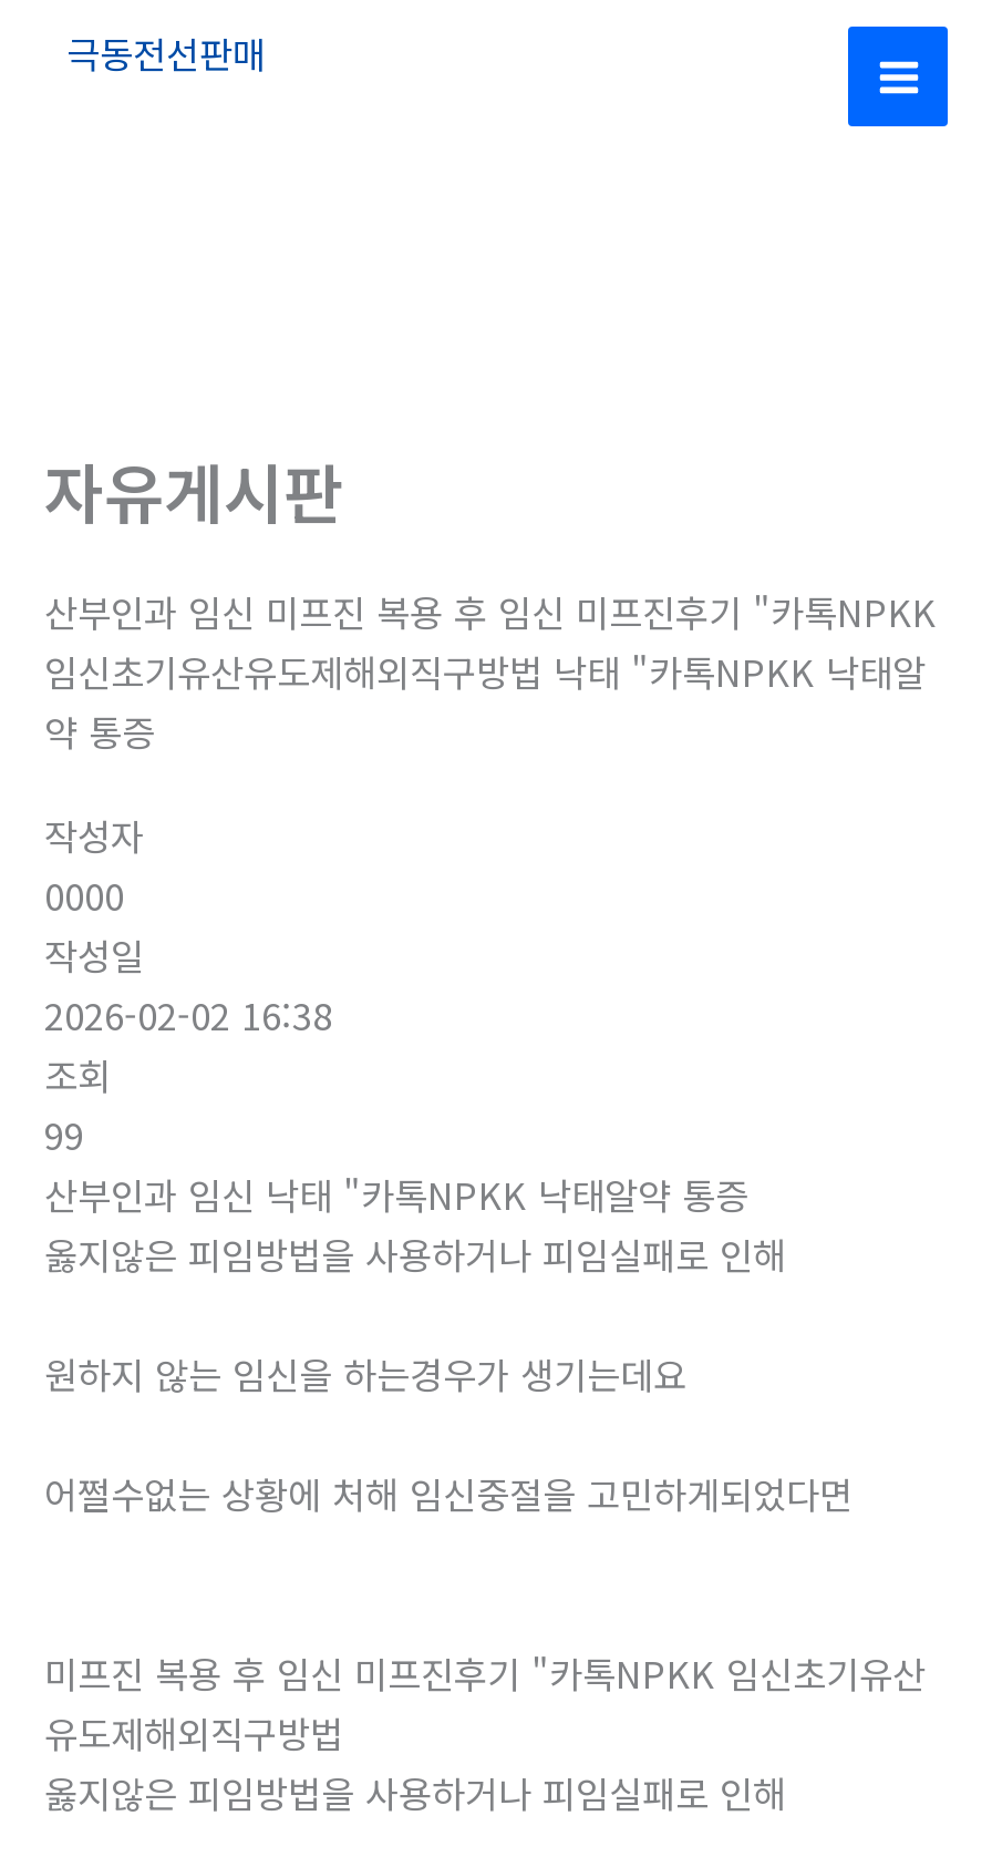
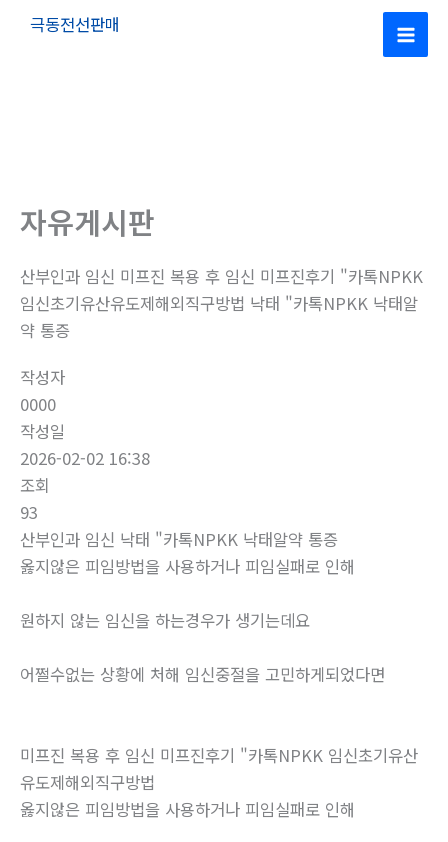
[44,1109,84,1162] 99 -> [20,500,38,524] 93

